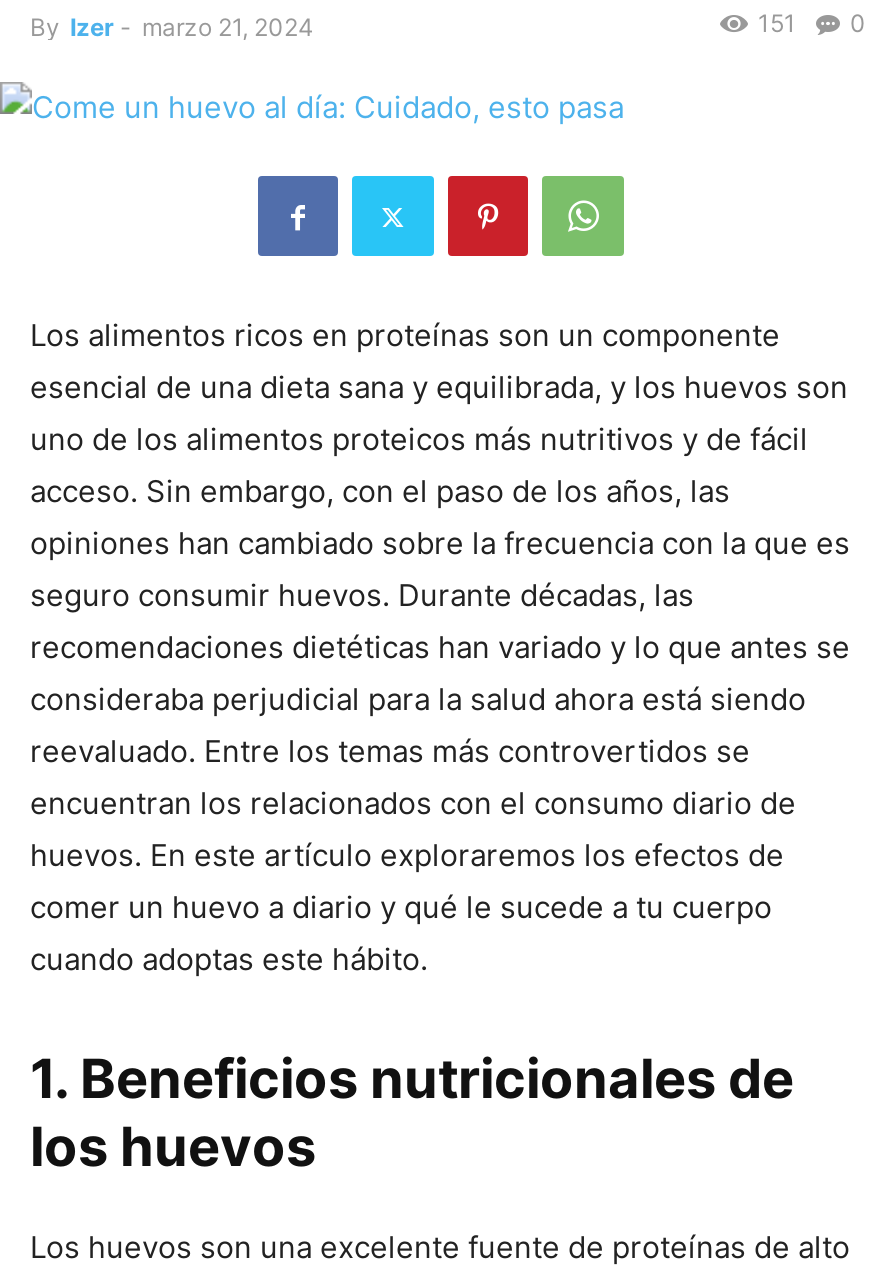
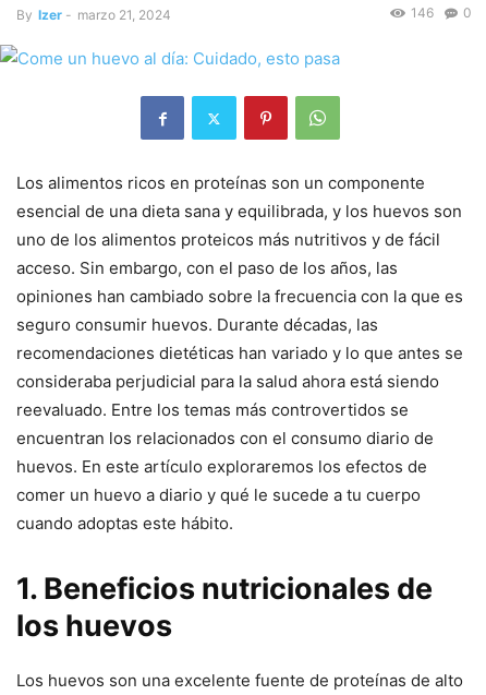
[758,8,866,38] 151 0 -> [411,4,472,21] 146 0

